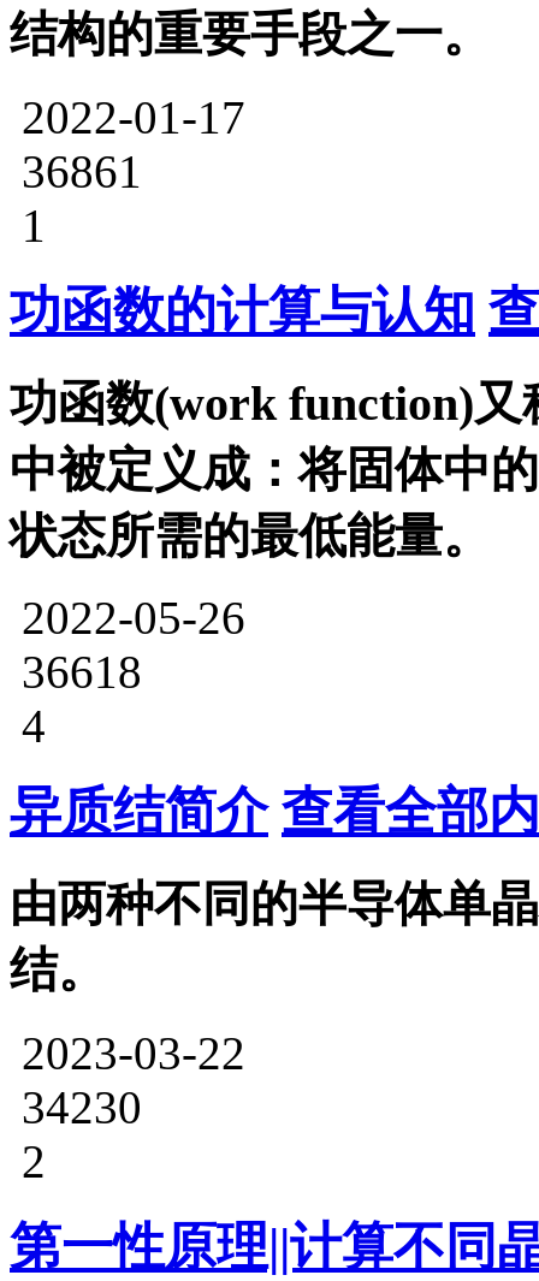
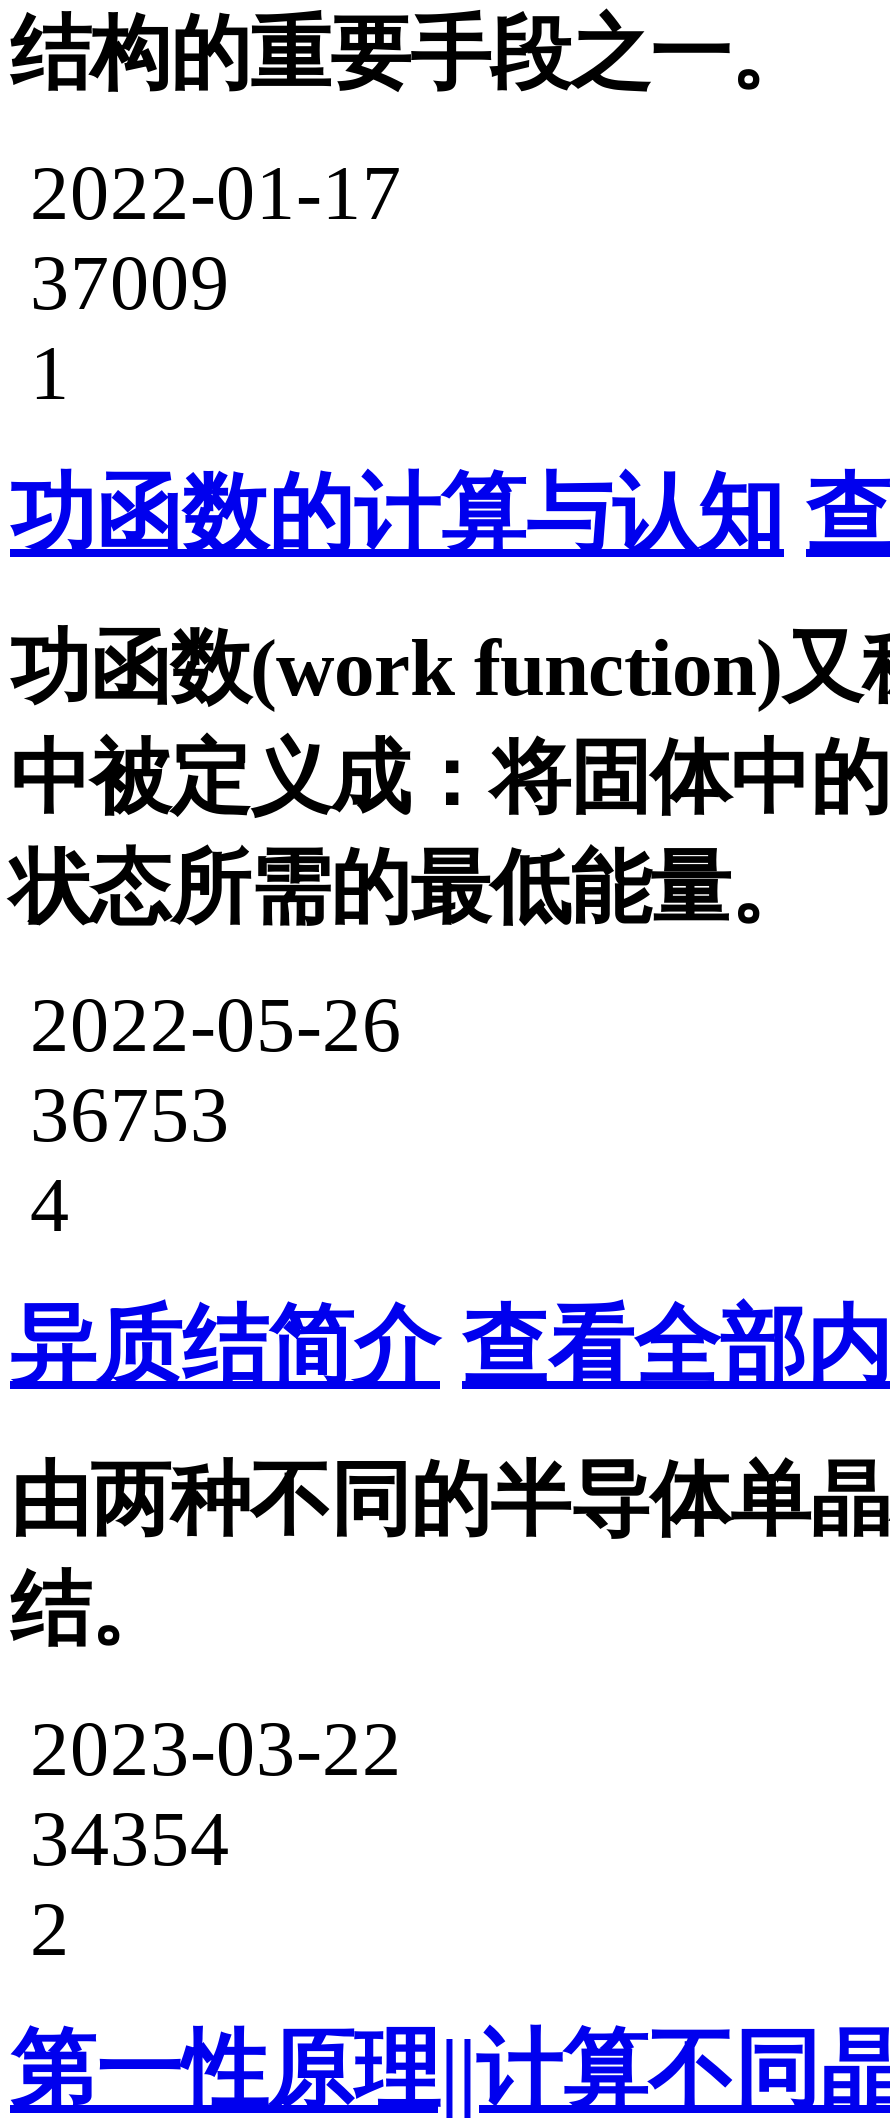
[10,145,142,197] 36861 -> [10,238,230,324] 37009
[10,646,142,698] 36618 -> [10,1072,230,1158] 36753
[10,1081,142,1133] 34230 -> [10,1795,230,1881] 34354

